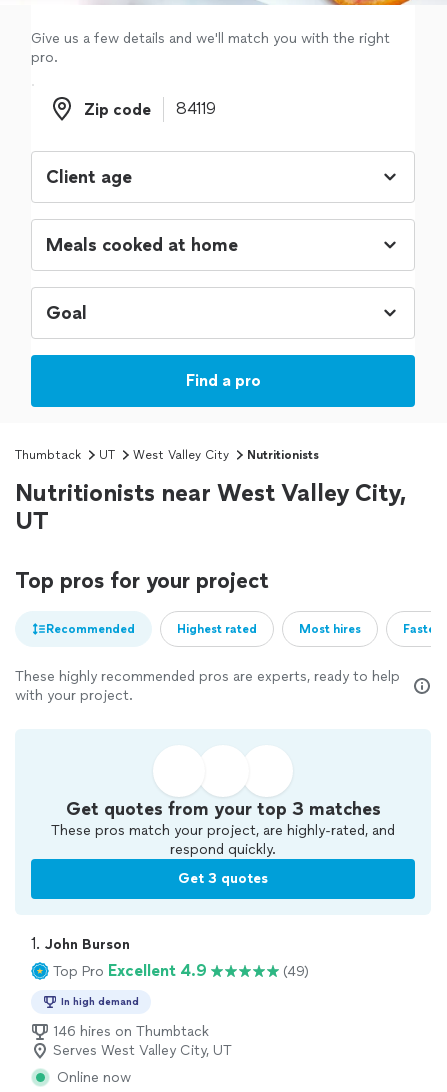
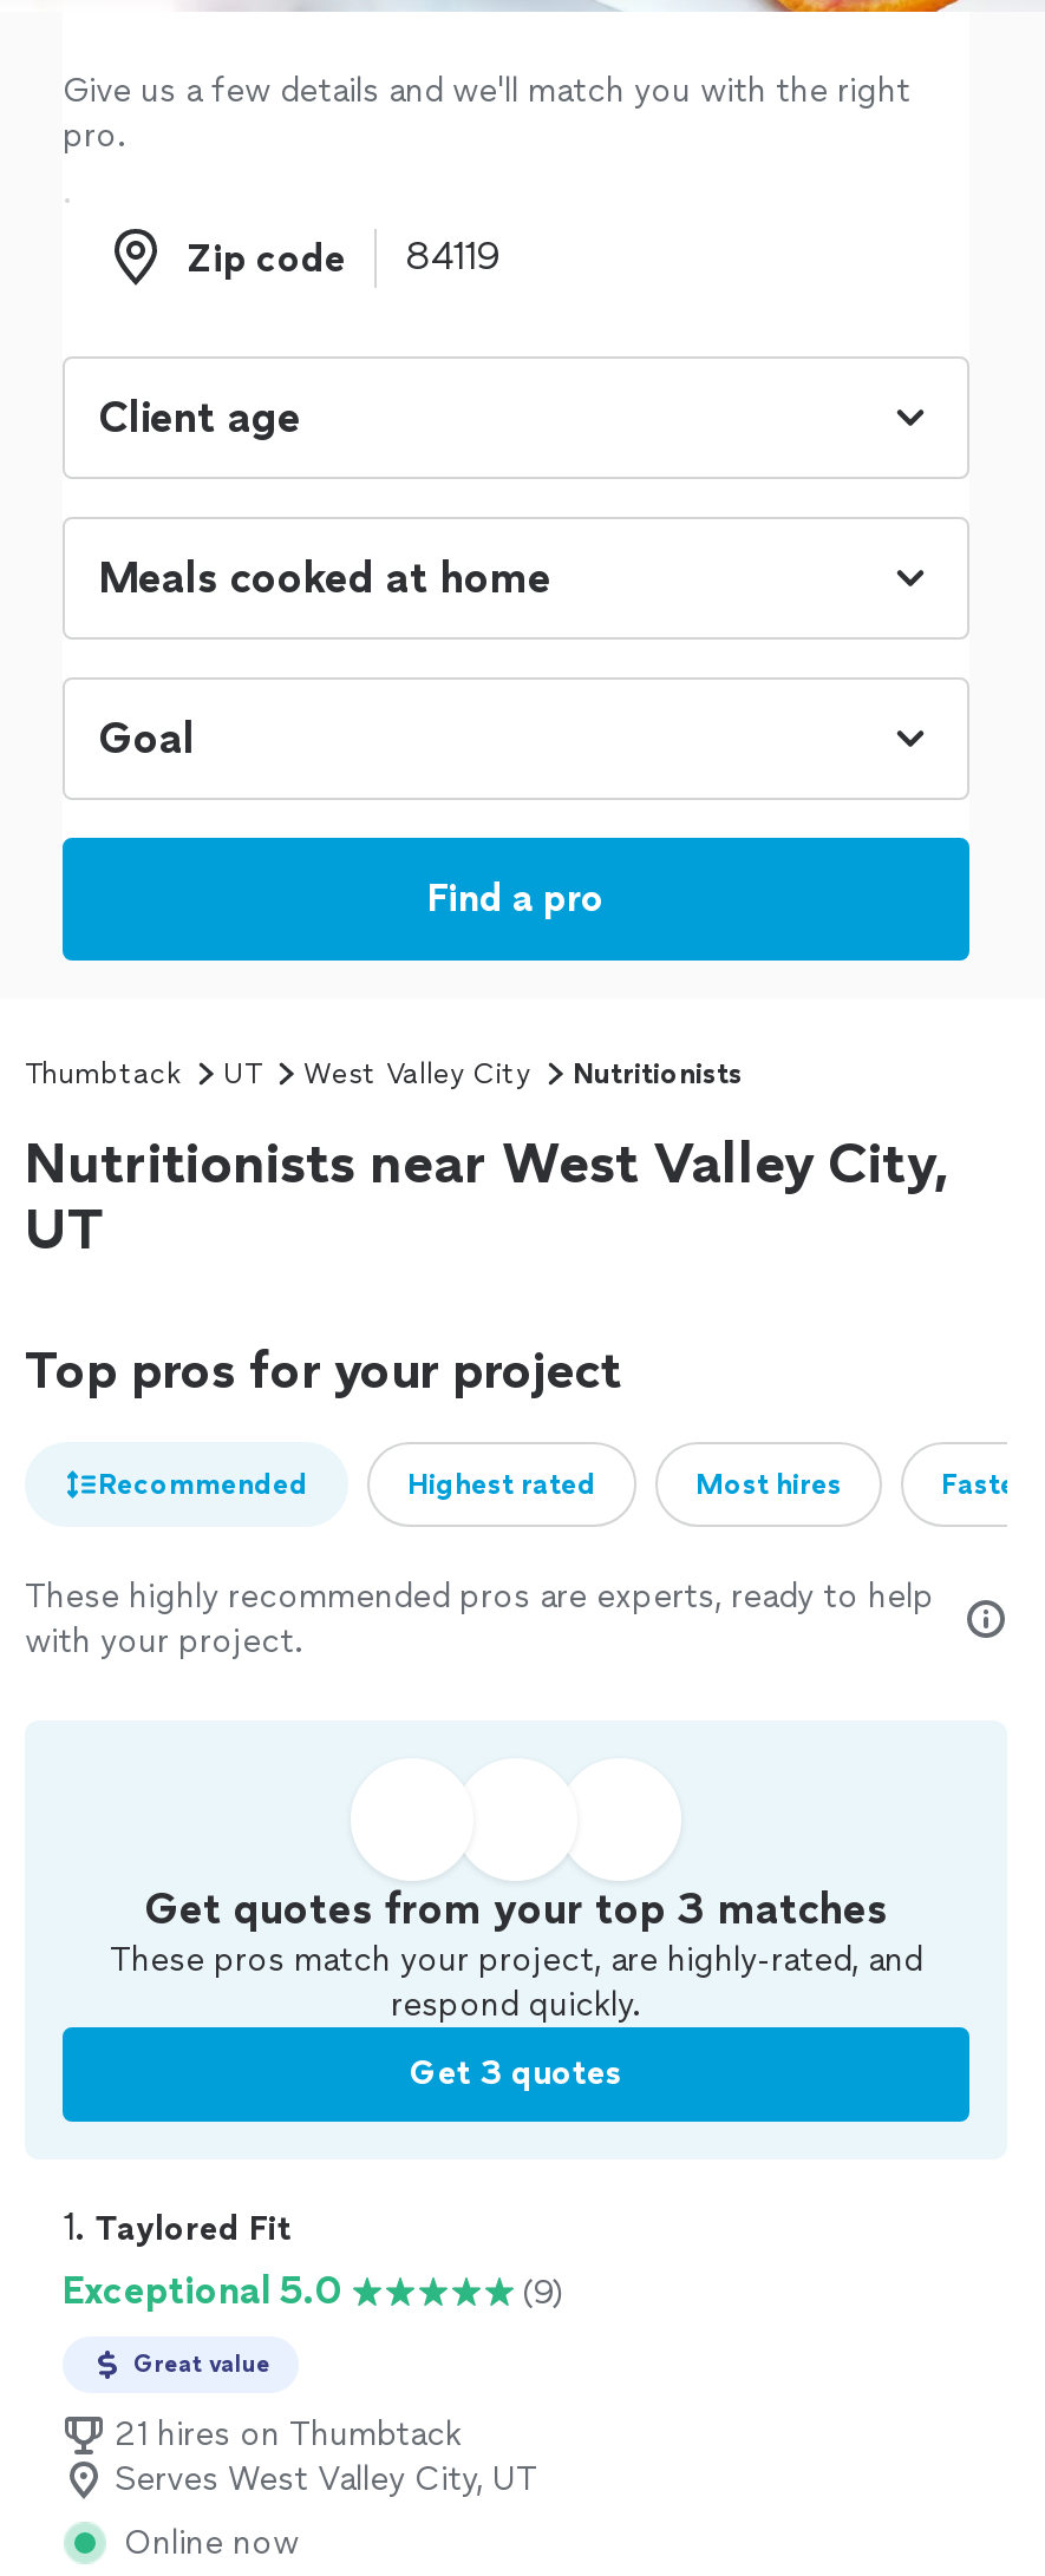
[31,934,309,980] 1. John Burson | Top Pro Excellent 4.9 | (49) -> [63,2204,563,2313] 1. Taylored Fit | Exceptional 5.0 | (9)
[61,995,139,1008] In high demand -> [133,2348,270,2379] Great value
[53,1023,209,1040] 146 hires on Thumbtack -> [115,2414,462,2454] 21 hires on Thumbtack

